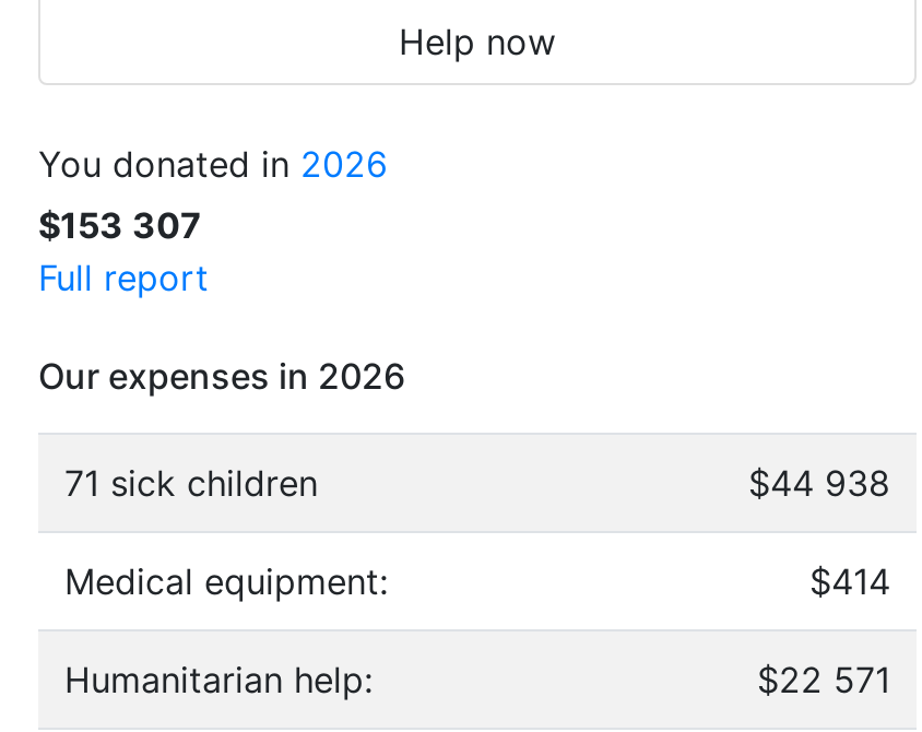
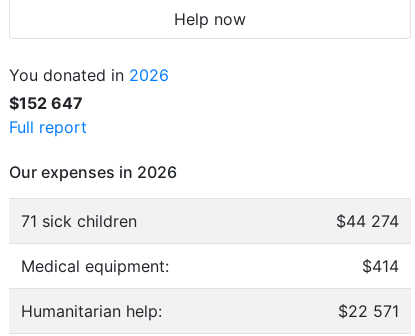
[38,203,202,247] $153 307 -> [9,93,83,113] $152 647
[748,461,890,505] $44 938 -> [336,211,399,231] $44 274

